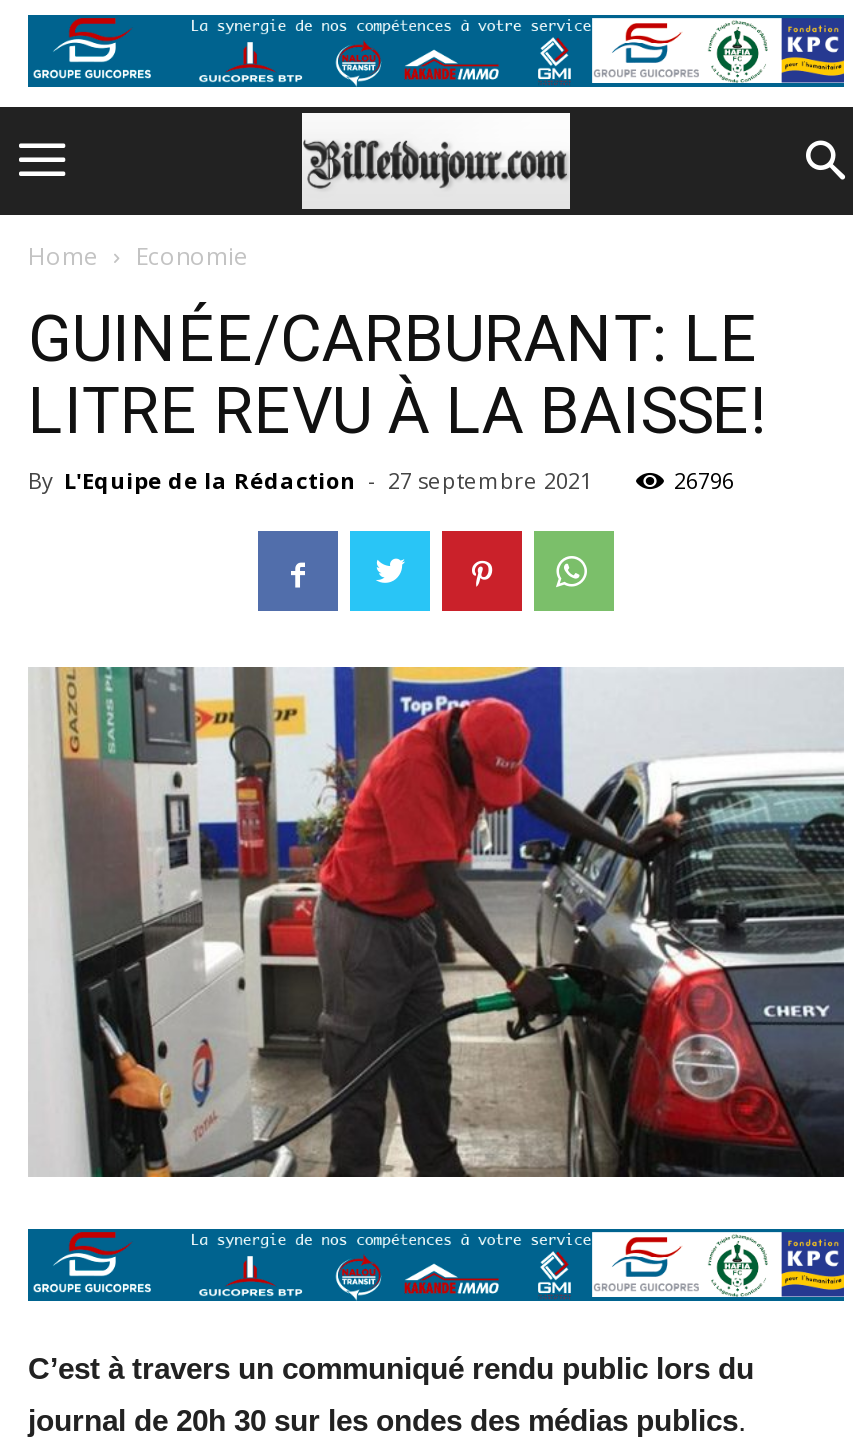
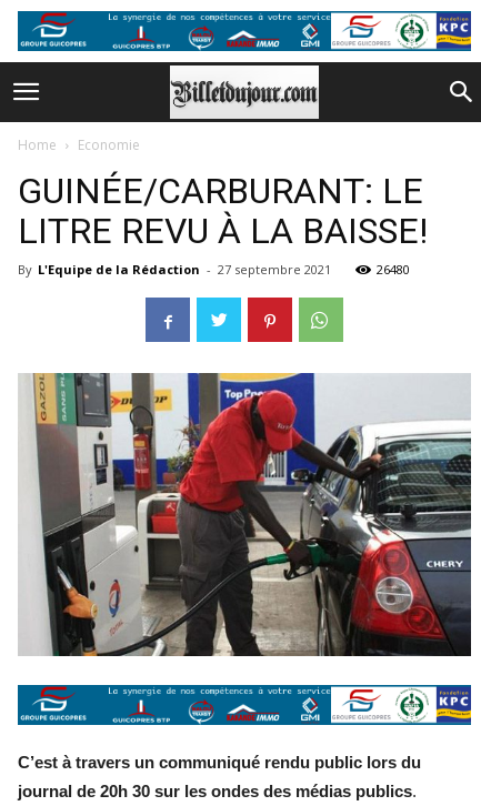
[674,465,734,495] 26796 -> [377,261,410,278] 26480

